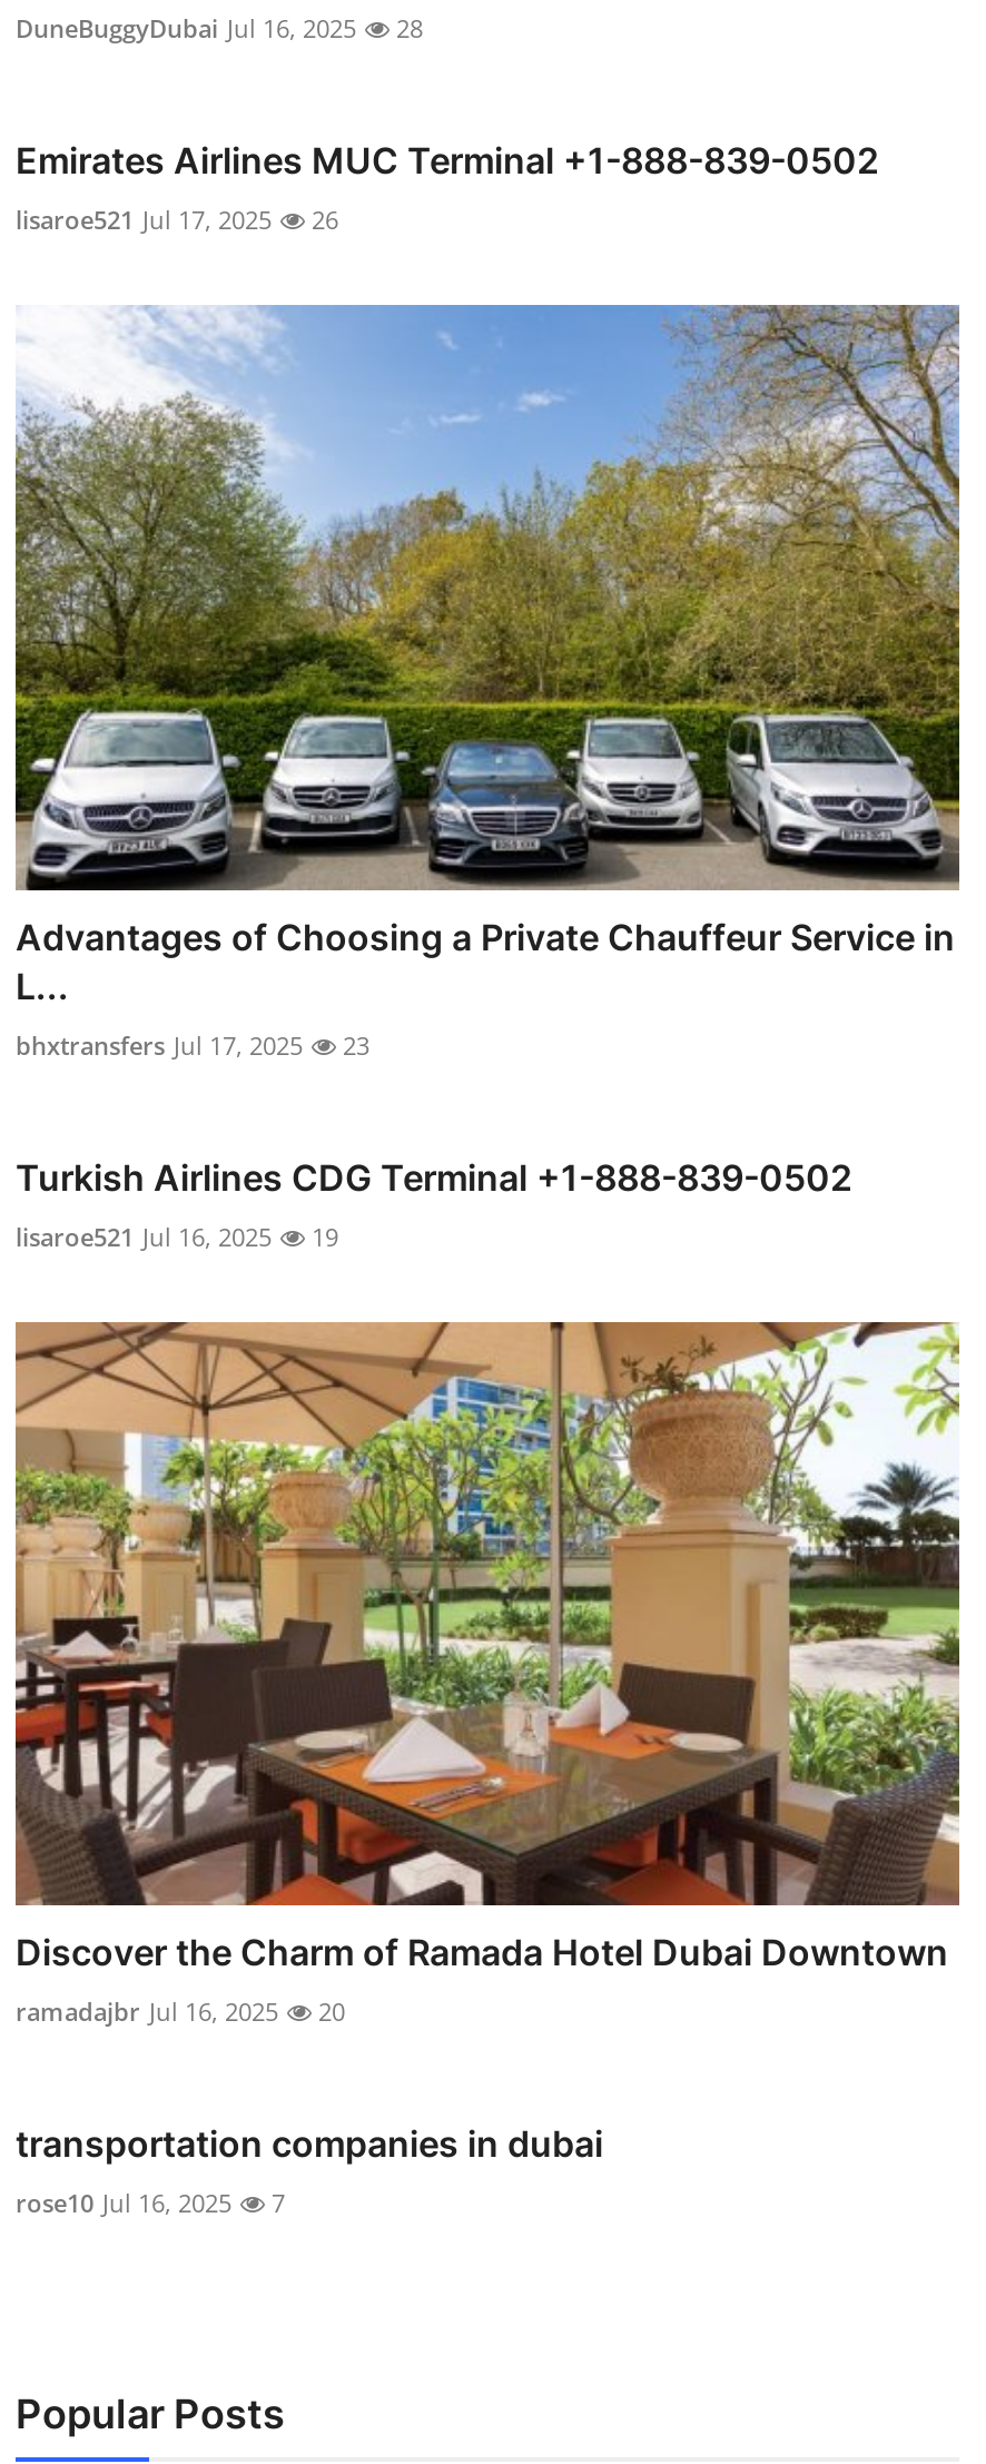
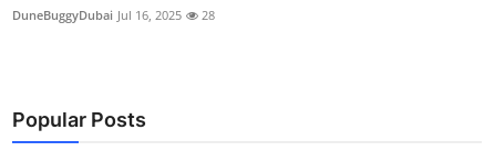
[16,138,879,236] Emirates Airlines MUC Terminal +1-888-839-0502 | lisaroe521 Jul 17, 2025 | 26 -> none
[13,302,962,1252] [image] | Advantages of Choosing a Private Chauffeur Service in | L... | bhxtransfers Jul 17, 2025 | 23 | Turkish Airlines CDG Terminal +1-888-839-0502 | lisaroe521 Jul 16, 2025 | 19 -> none
[13,1319,962,2219] [image] | Discover the Charm of Ramada Hotel Dubai Downtown | ramadajbr Jul 16, 2025 | 20 | transportation companies in dubai | rose10 Jul 16, 2025 | 7 -> none

